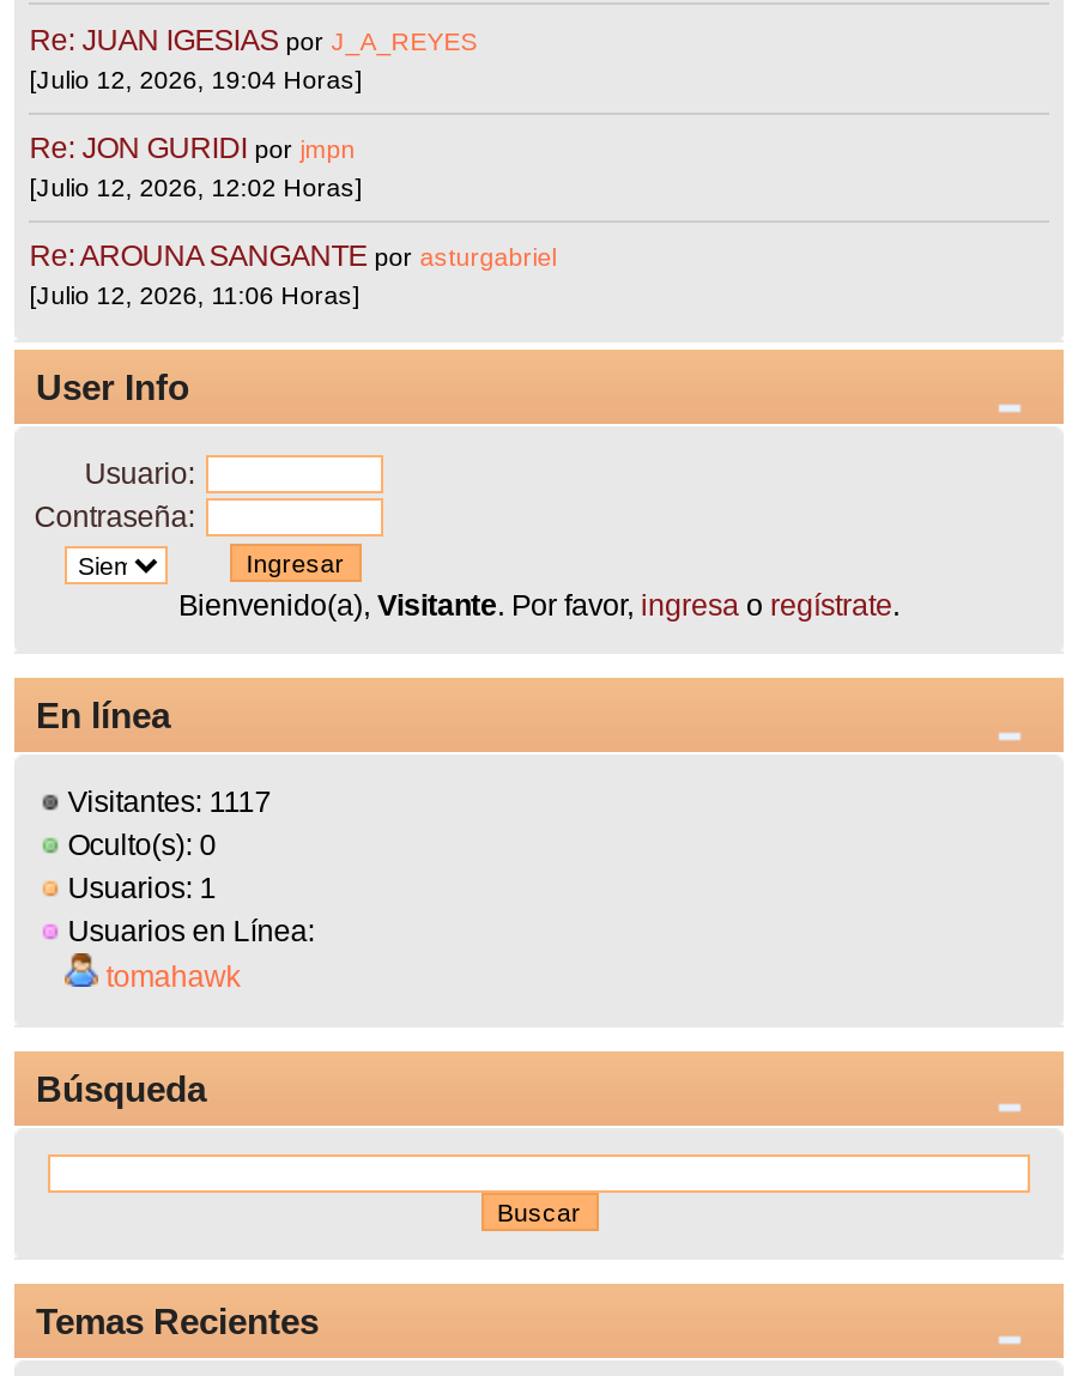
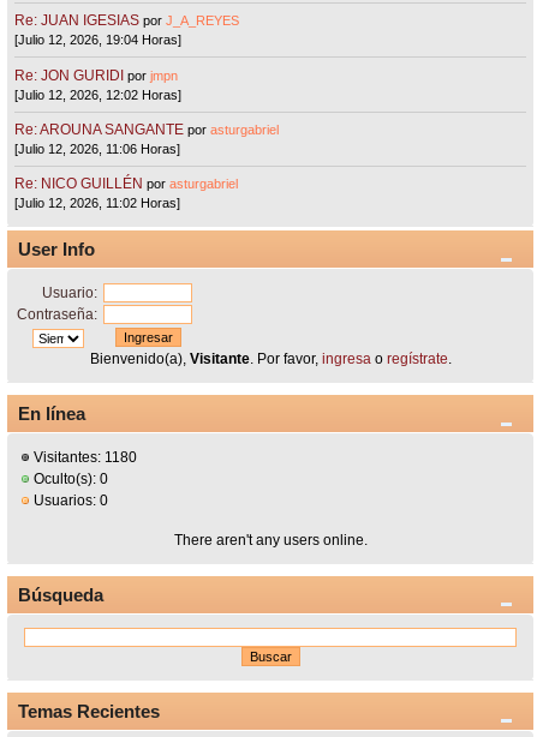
none -> [15,176,238,211] Re: NICO GUILLÉN por asturgabriel | [Julio 12, 2026, 11:02 Horas]
[60,786,271,820] Visitantes: 1117 -> [30,449,137,466] Visitantes: 1180
[60,872,314,994] Usuarios: 1 | Usuarios en Línea: | tomahawk -> [30,492,367,549] Usuarios: 0 | There aren't any users online.

